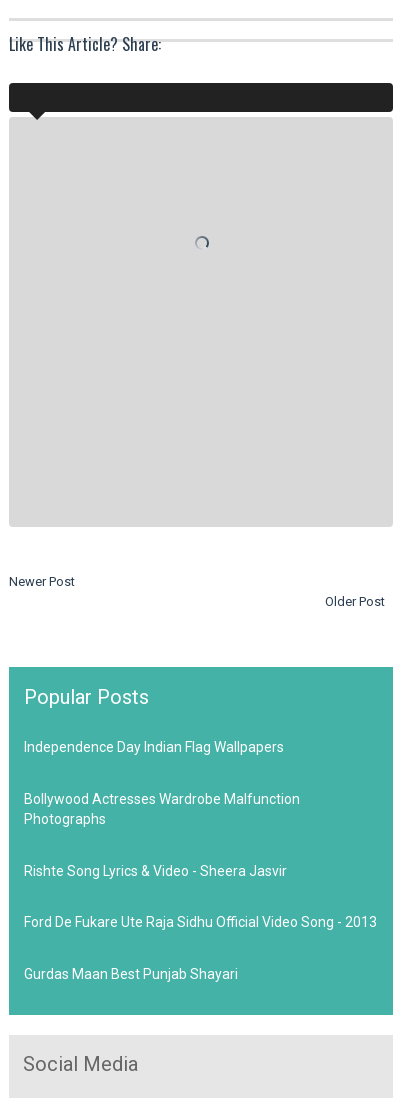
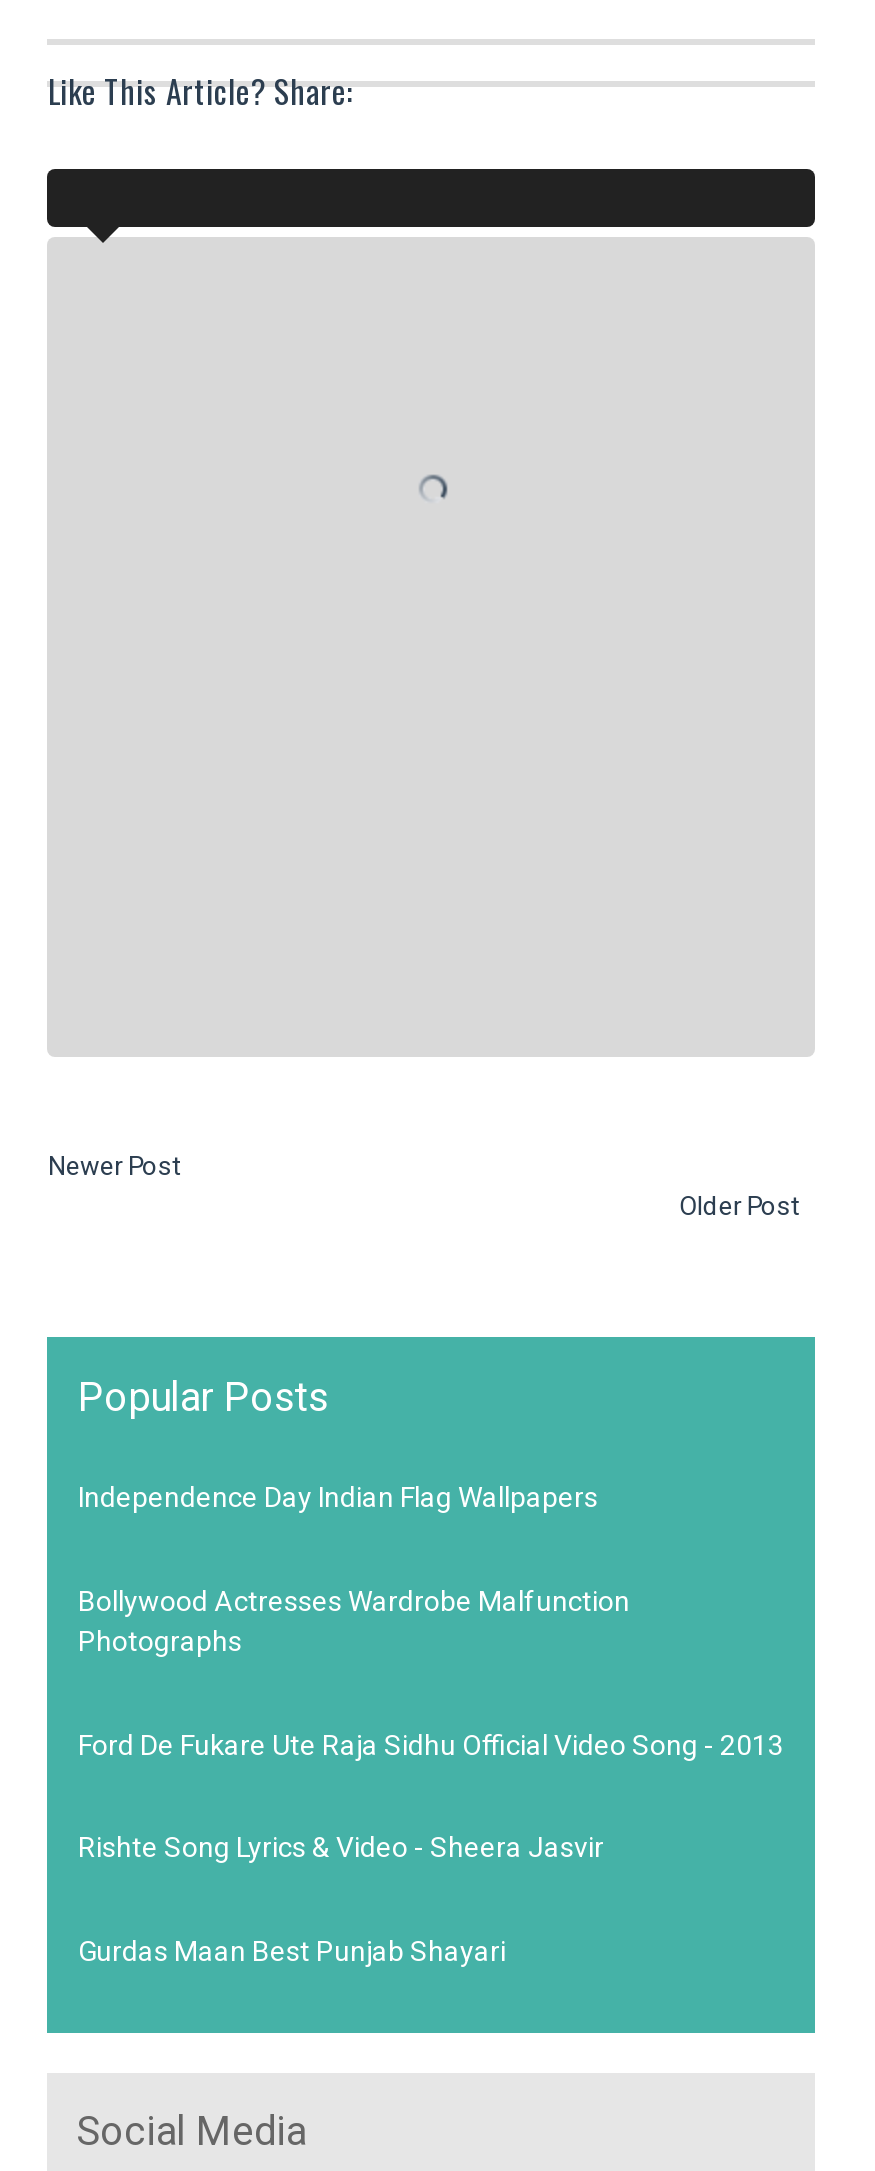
moved [24,863,287,879] -> [78,1831,604,1863]: Rishte Song Lyrics & Video - Sheera Jasvir
moved [24,914,377,930] -> [78,1728,784,1760]: Ford De Fukare Ute Raja Sidhu Official Video Song - 2013

